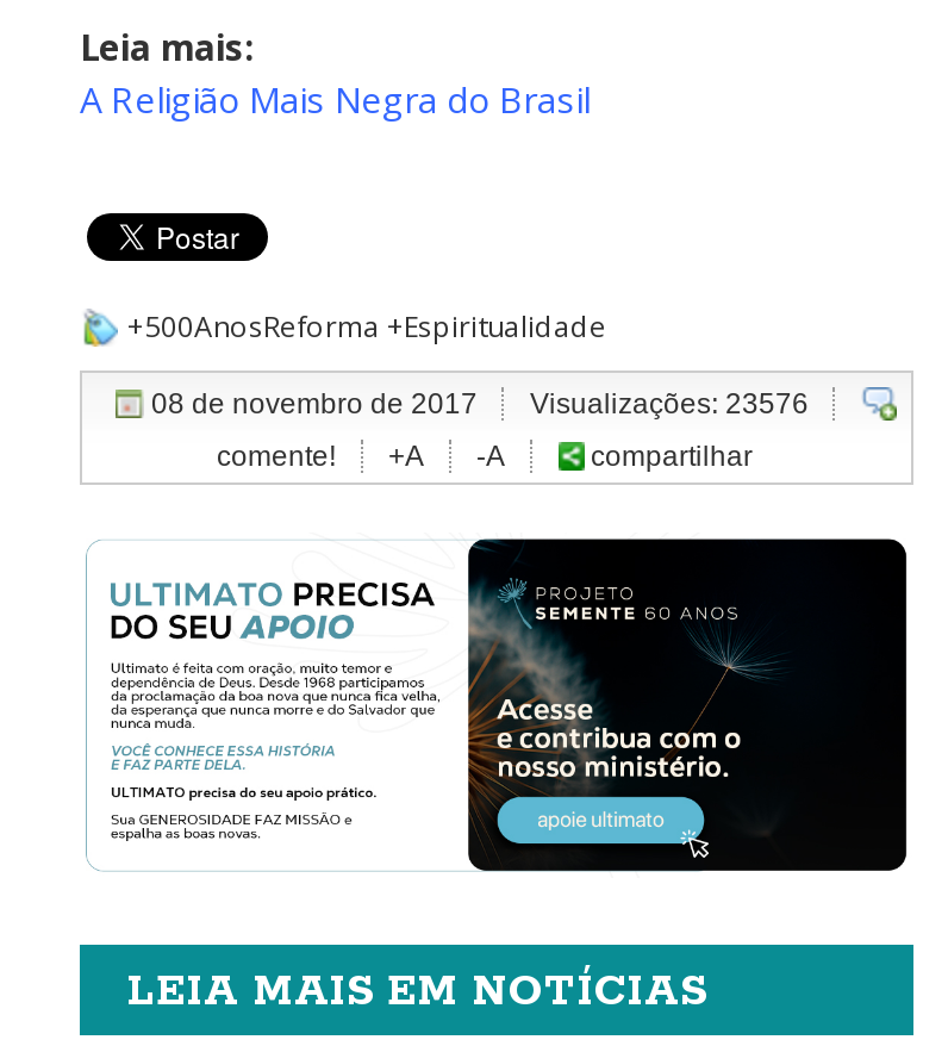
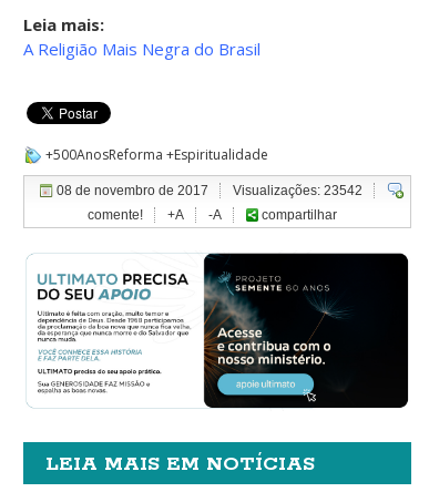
[530,386,809,420] Visualizações: 23576 -> [233,183,362,198] Visualizações: 23542

